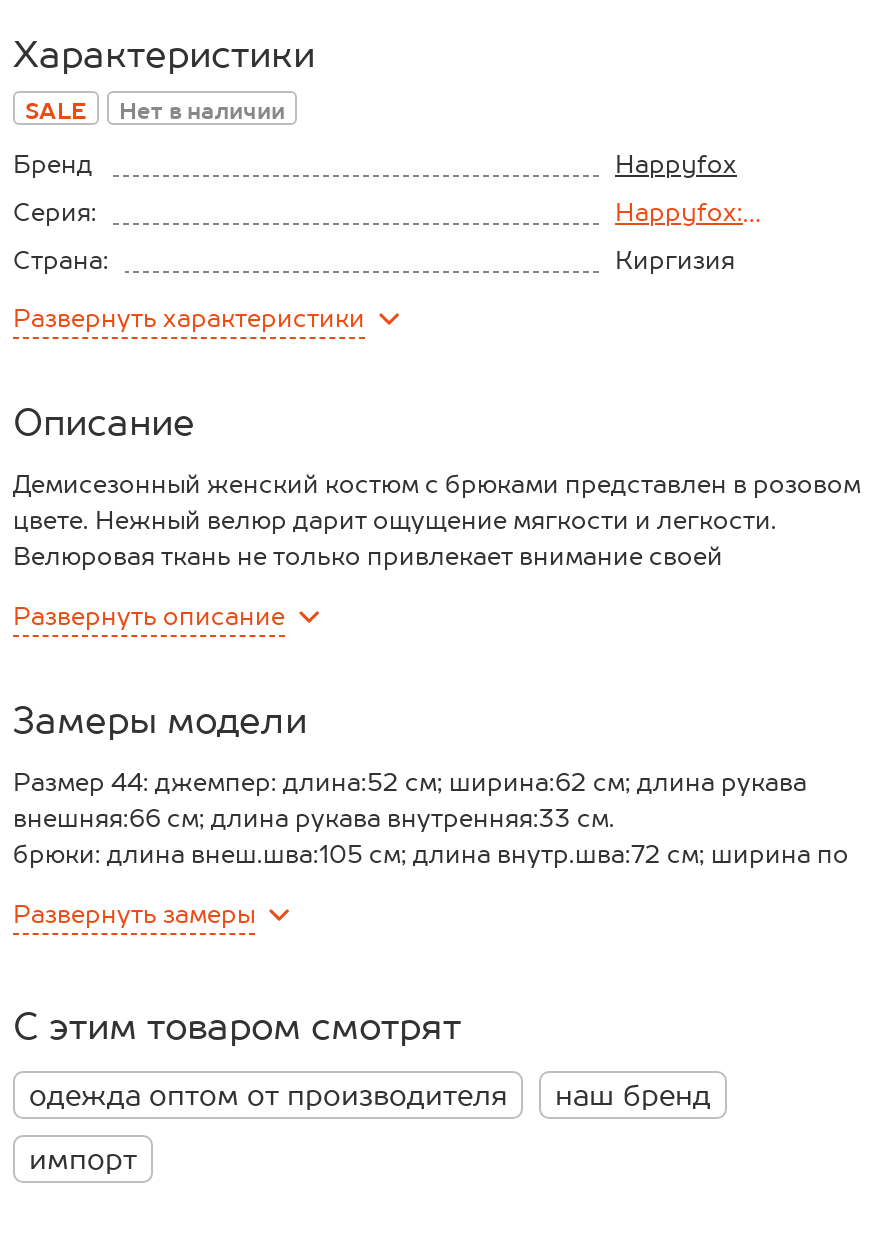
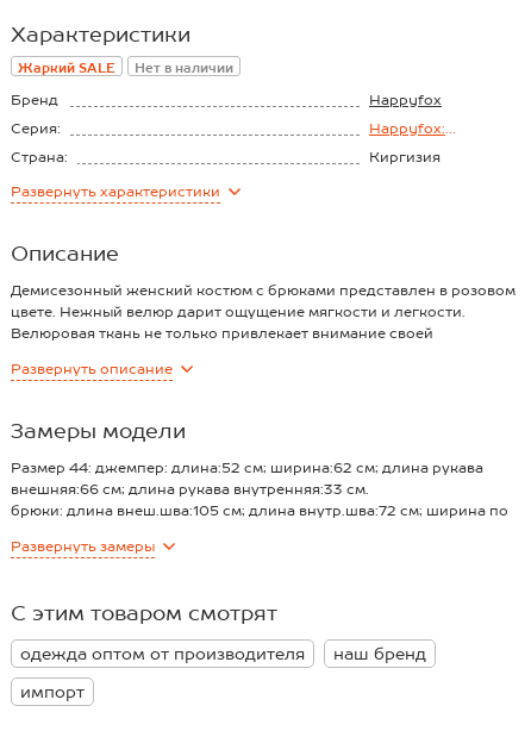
[25,100,87,124] SALE -> [18,61,115,75] Жаркий SALE

